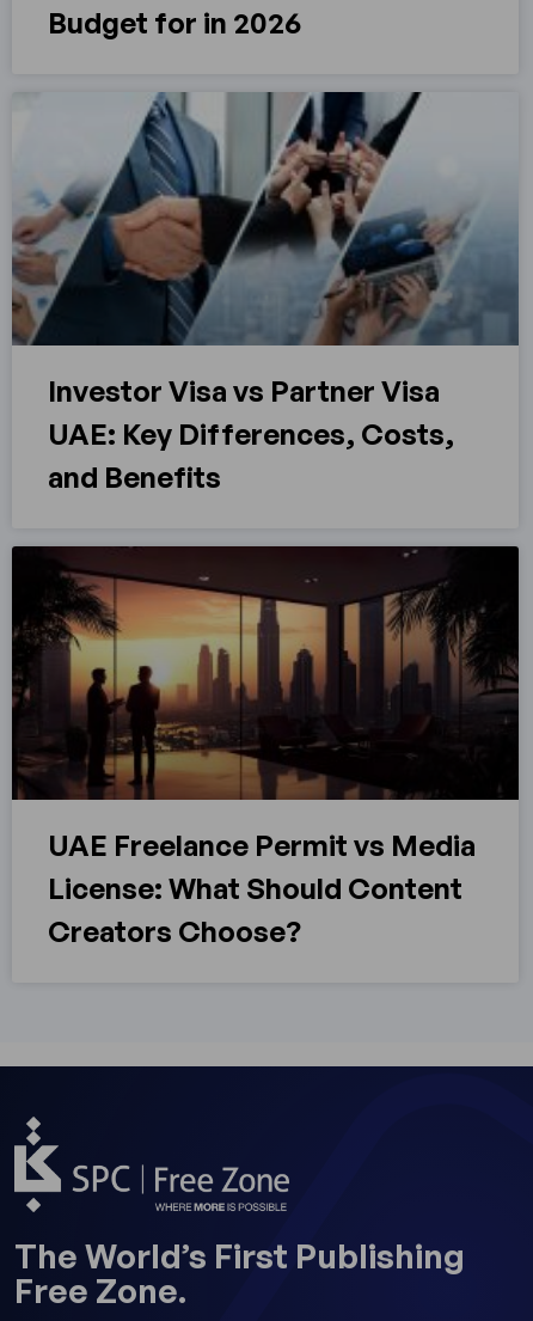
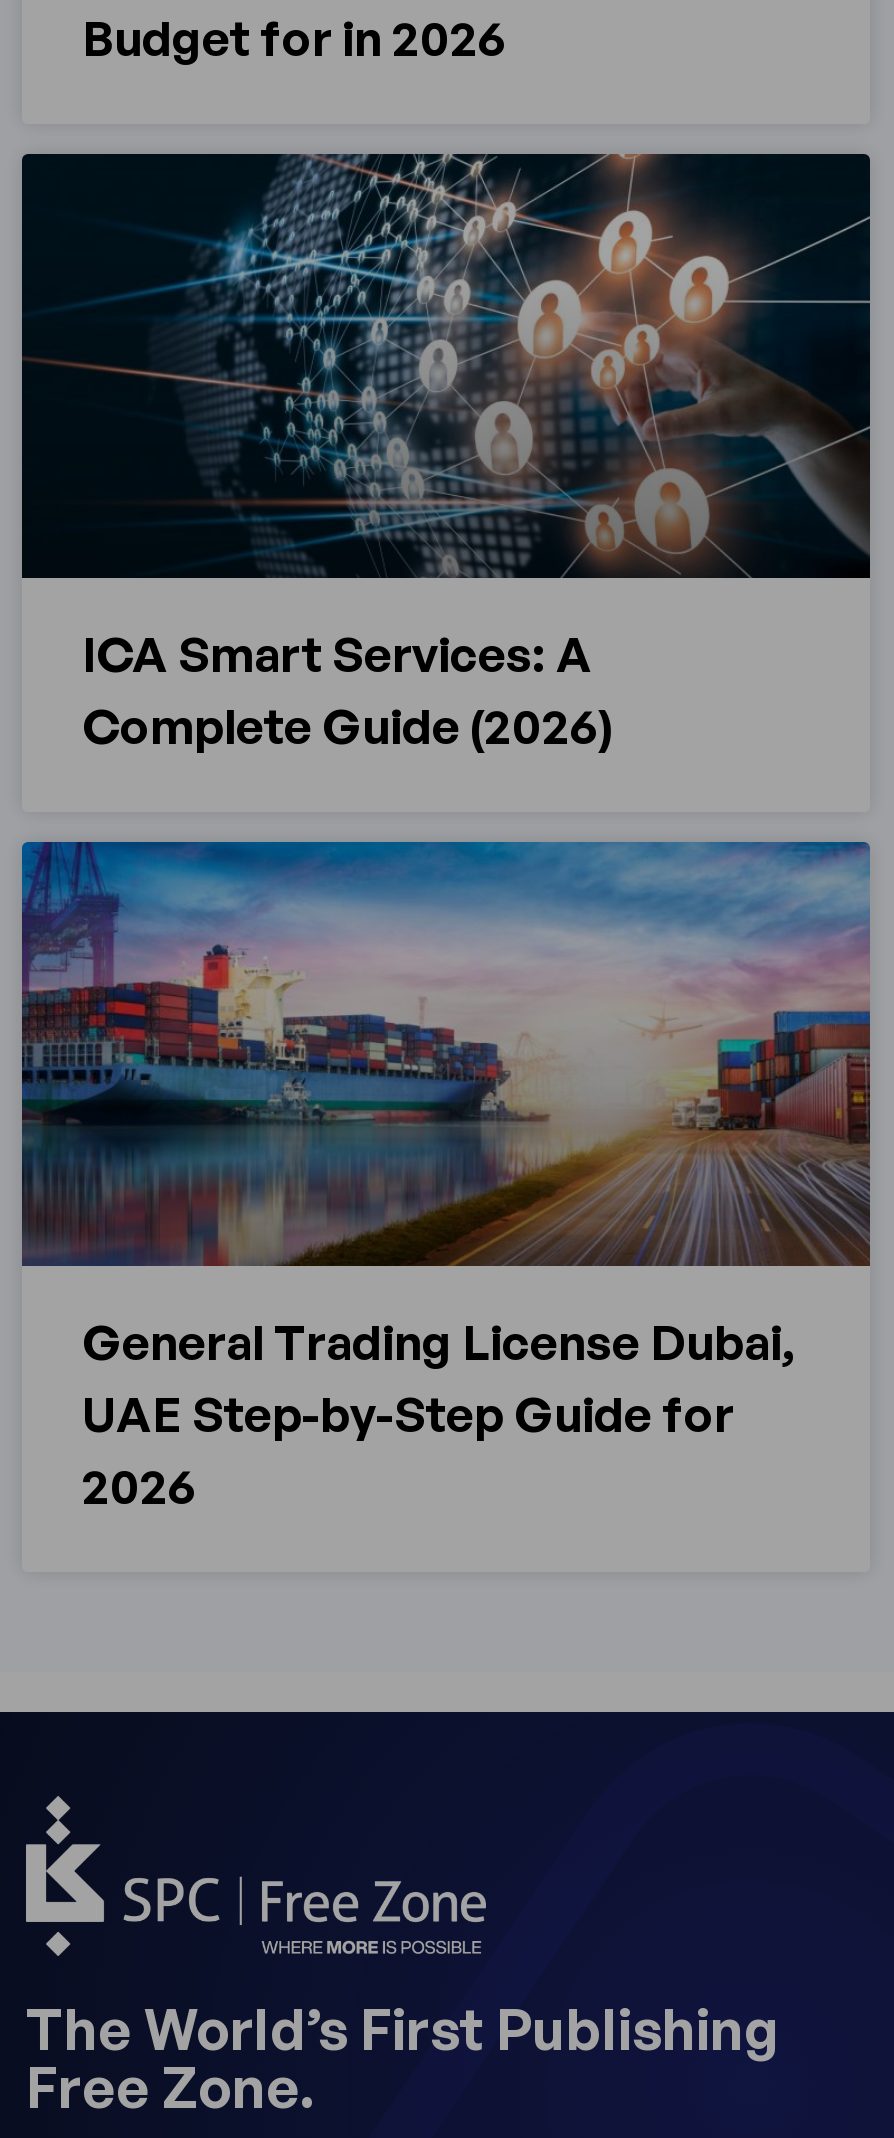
[11,92,519,495] [image] | Investor Visa vs Partner Visa | UAE: Key Differences, Costs, | and Benefits -> [20,152,872,756] [image] | ICA Smart Services: A | Complete Guide (2026)
[11,545,520,949] [image] | UAE Freelance Permit vs Media | License: What Should Content | Creators Choose? -> [20,840,872,1516] [image] | General Trading License Dubai, | UAE Step-by-Step Guide for | 2026

